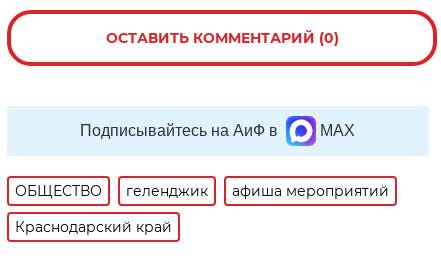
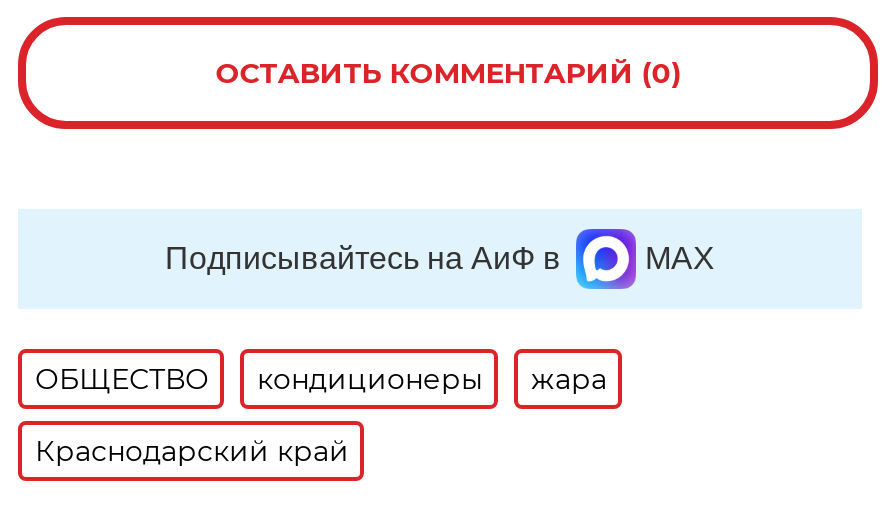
[126,182,389,200] геленджик | афиша мероприятий -> [257,362,607,398] кондиционеры | жара

